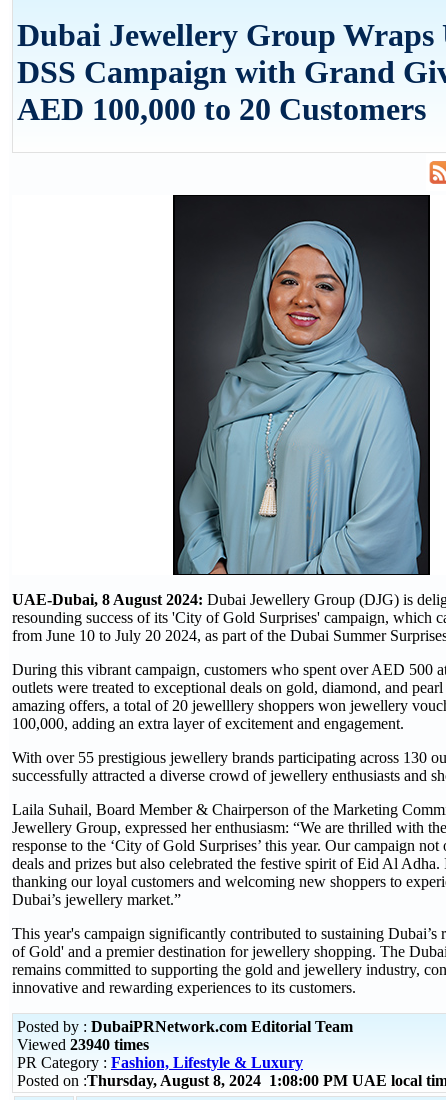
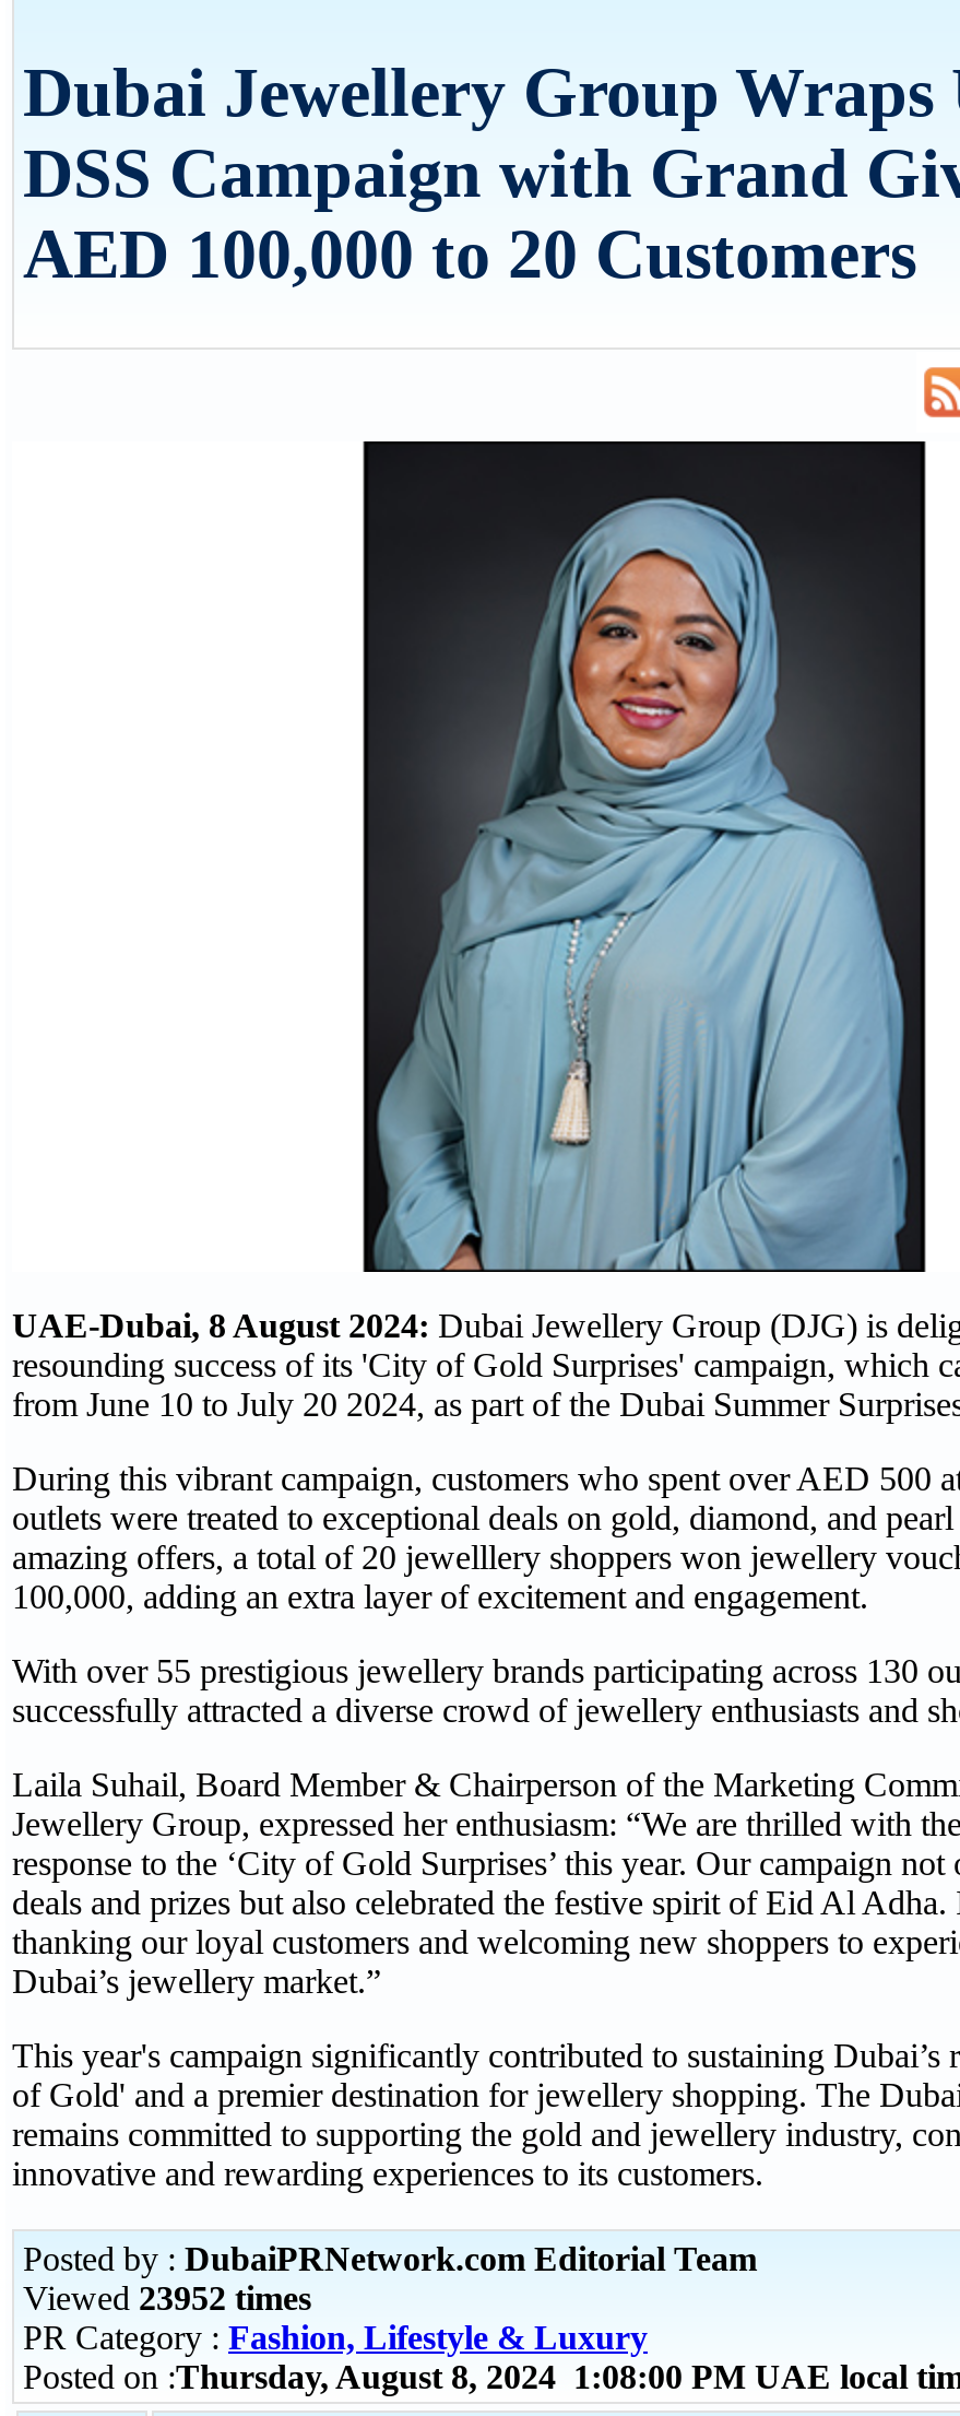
[17,1036,149,1053] Viewed 23940 times -> [23,2279,311,2317] Viewed 23952 times

